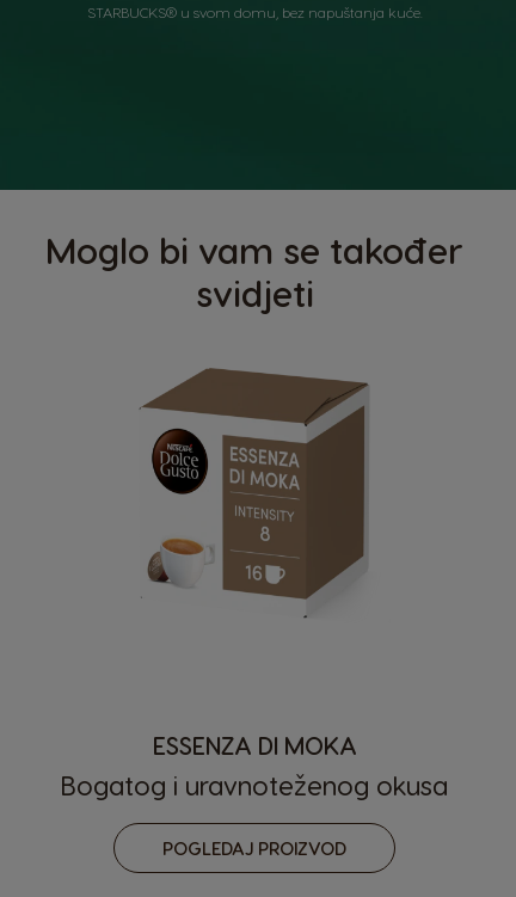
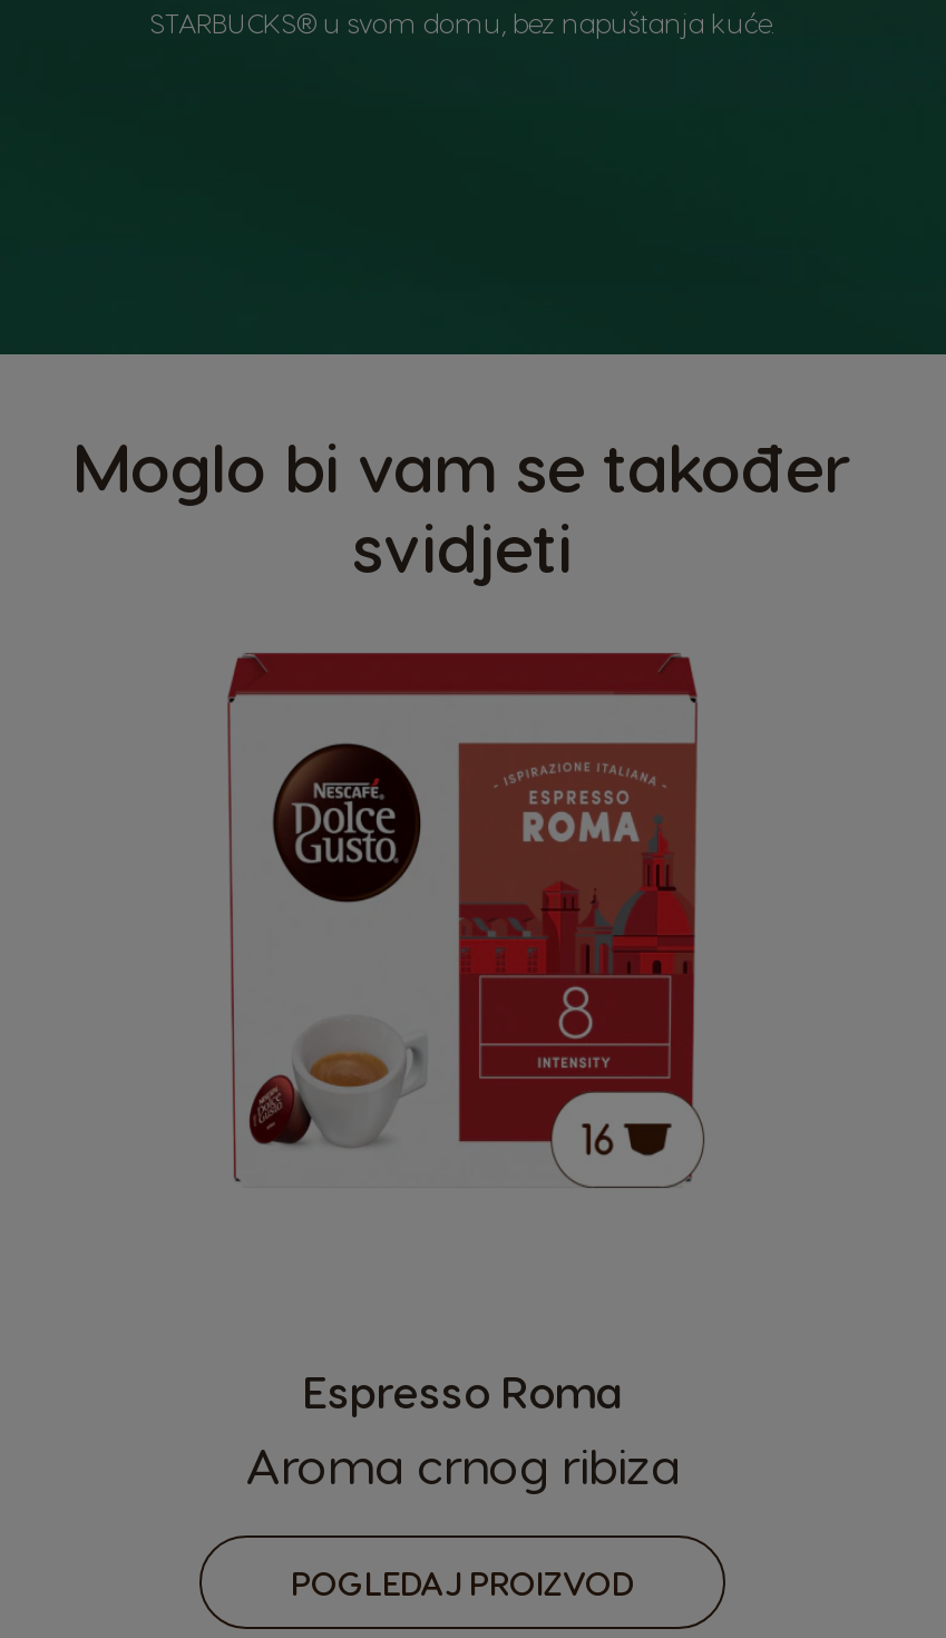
[129,350,380,637] [image] -> [226,651,705,1190] [image]
[61,730,448,800] ESSENZA DI MOKA | Bogatog i uravnoteženog okusa -> [245,1363,680,1492] Espresso Roma | Aroma crnog ribiza

